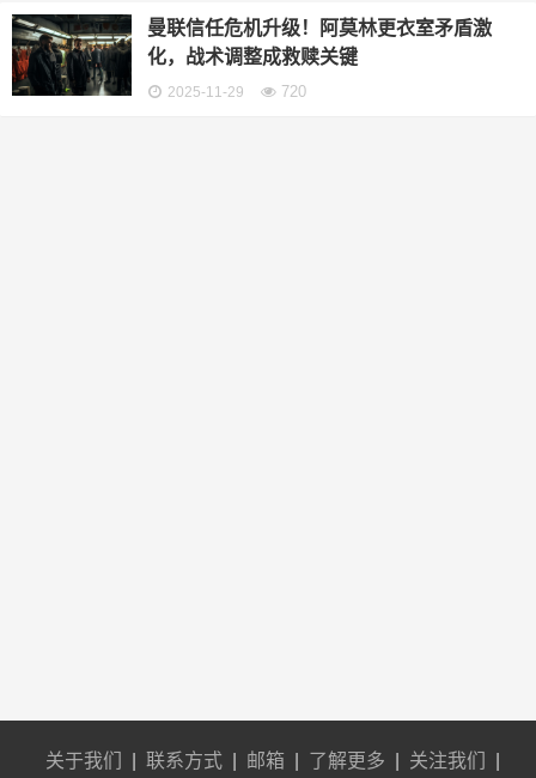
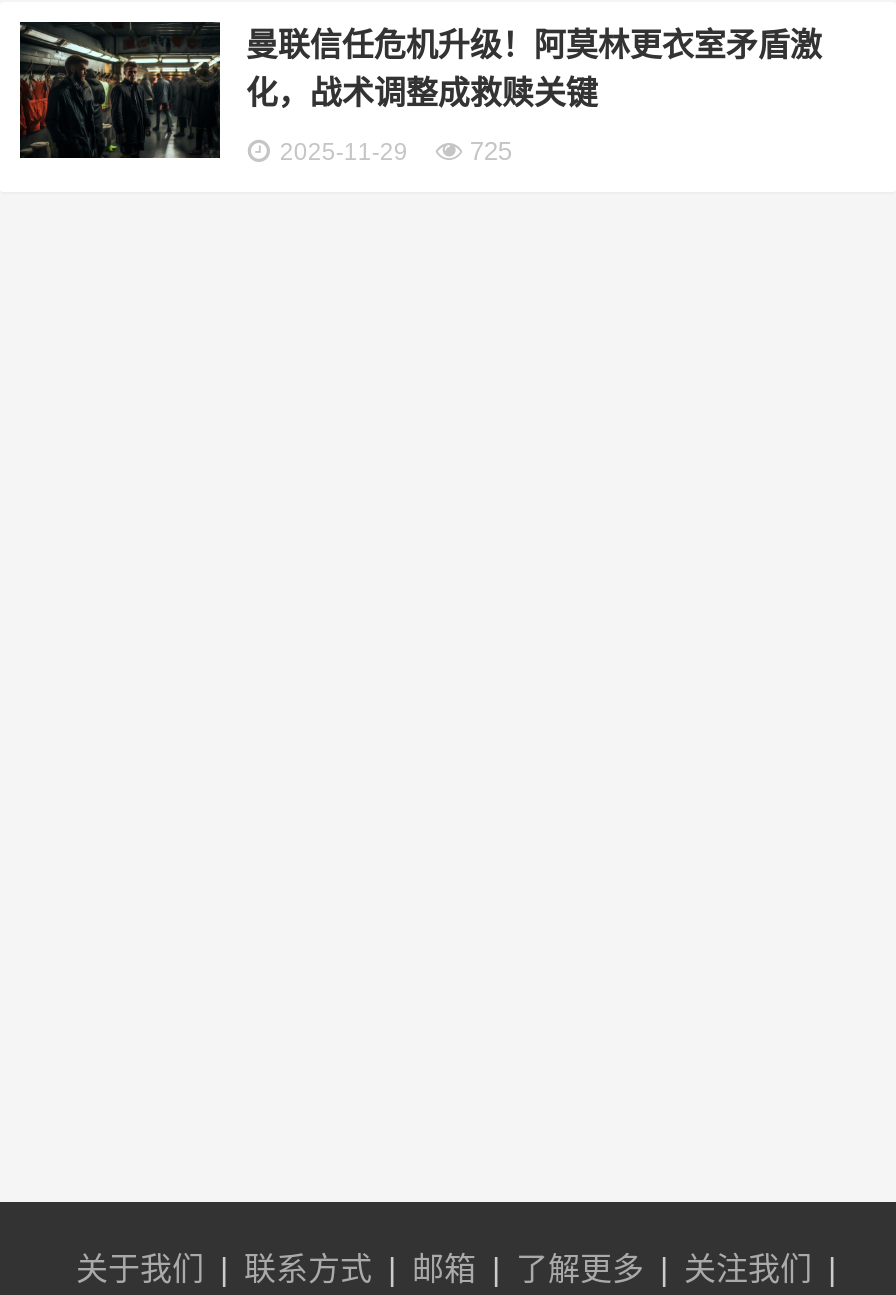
[281,83,306,101] 720 -> [470,136,512,166] 725

